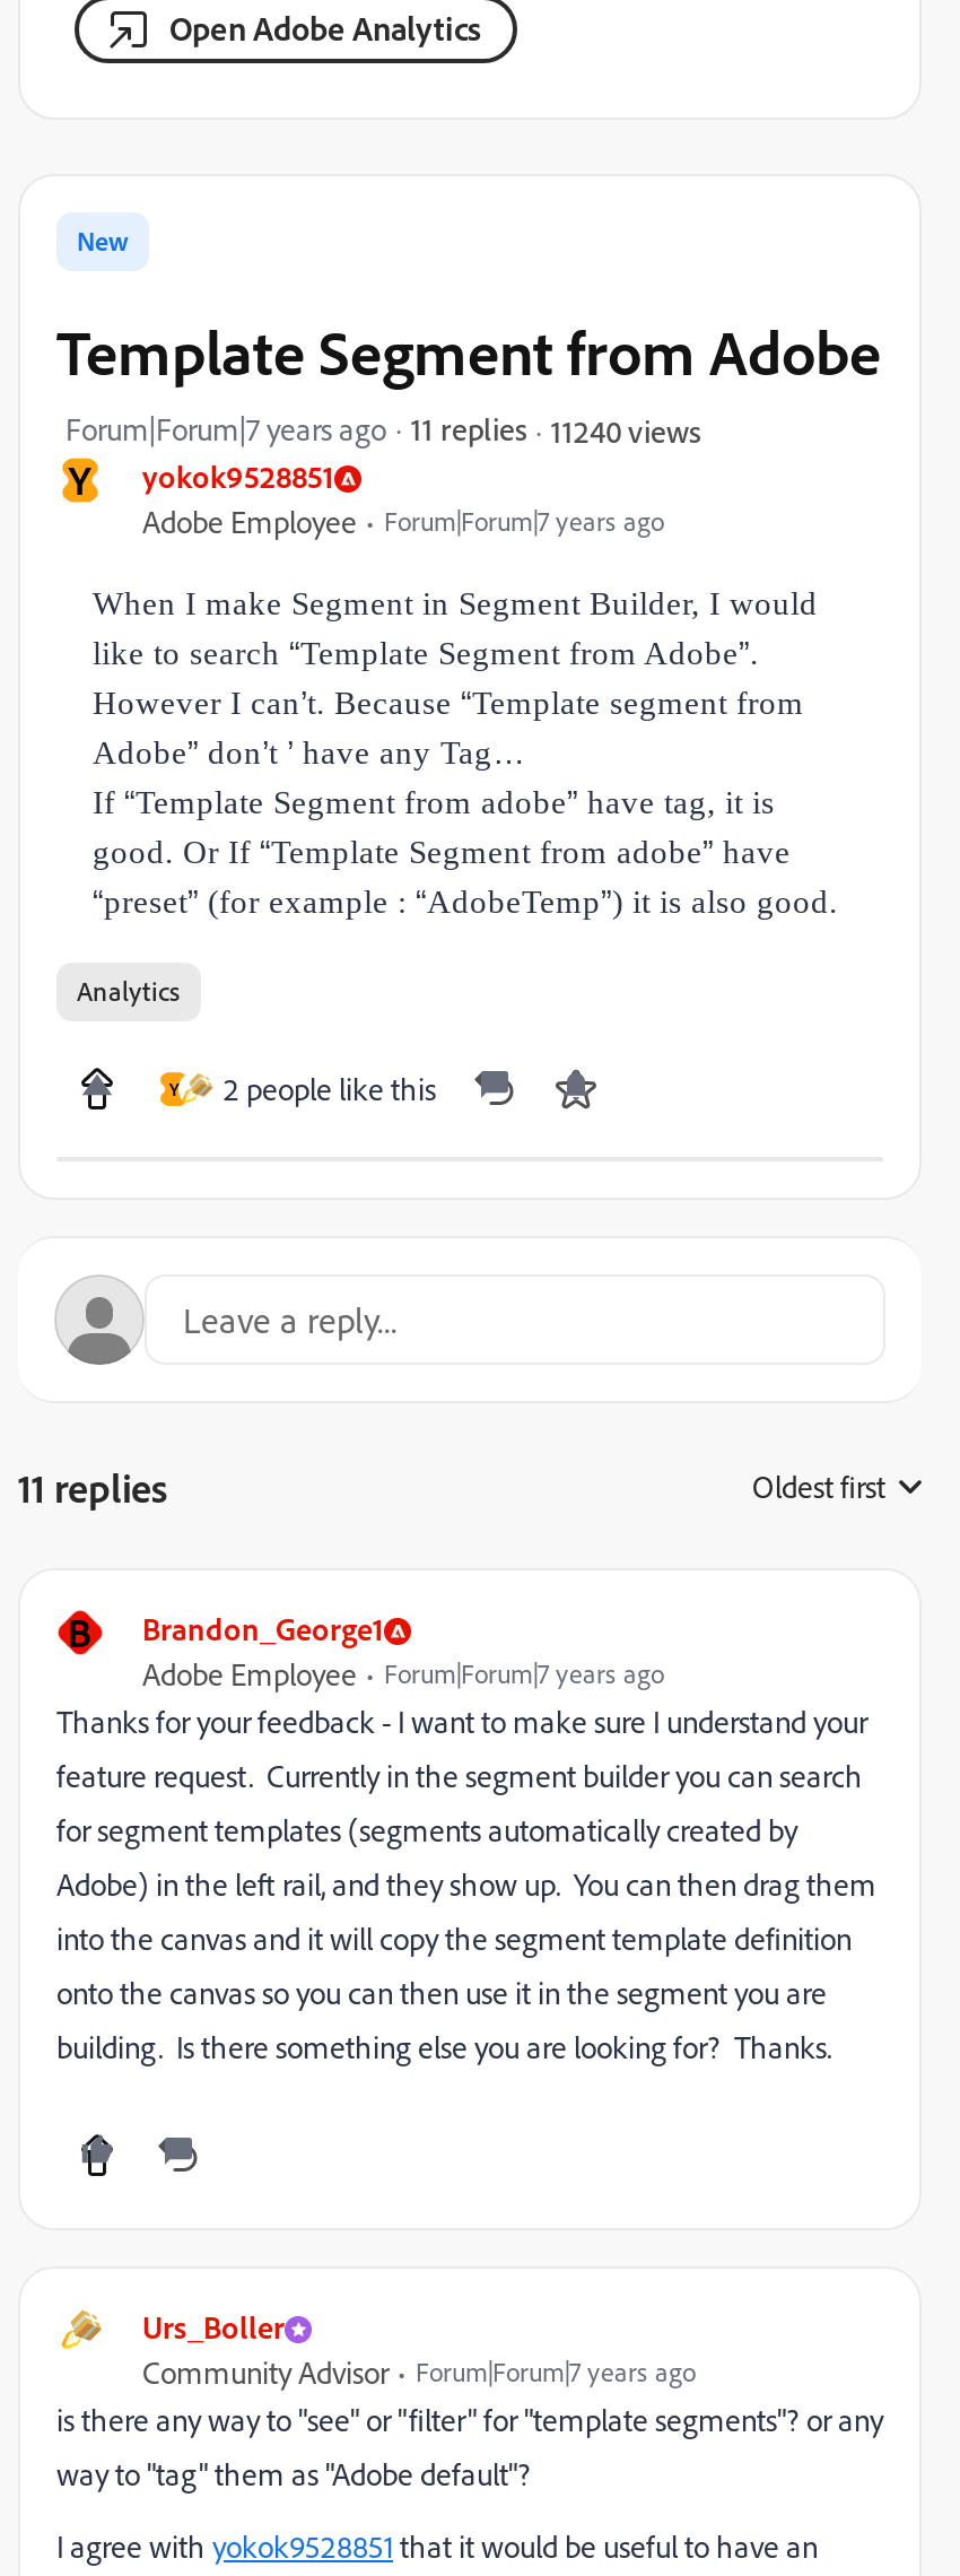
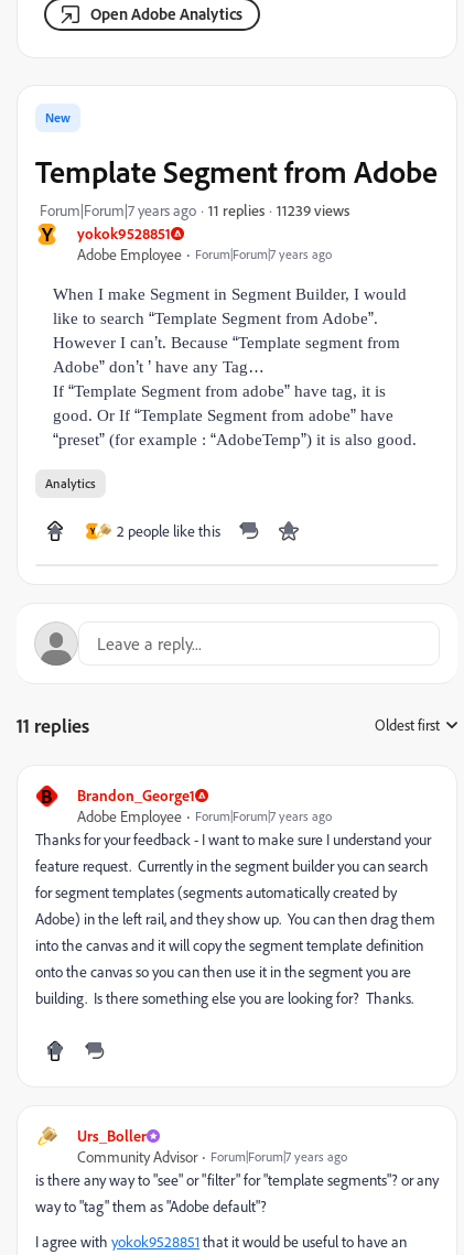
[551,410,700,449] 11240 views -> [277,200,349,219] 11239 views

